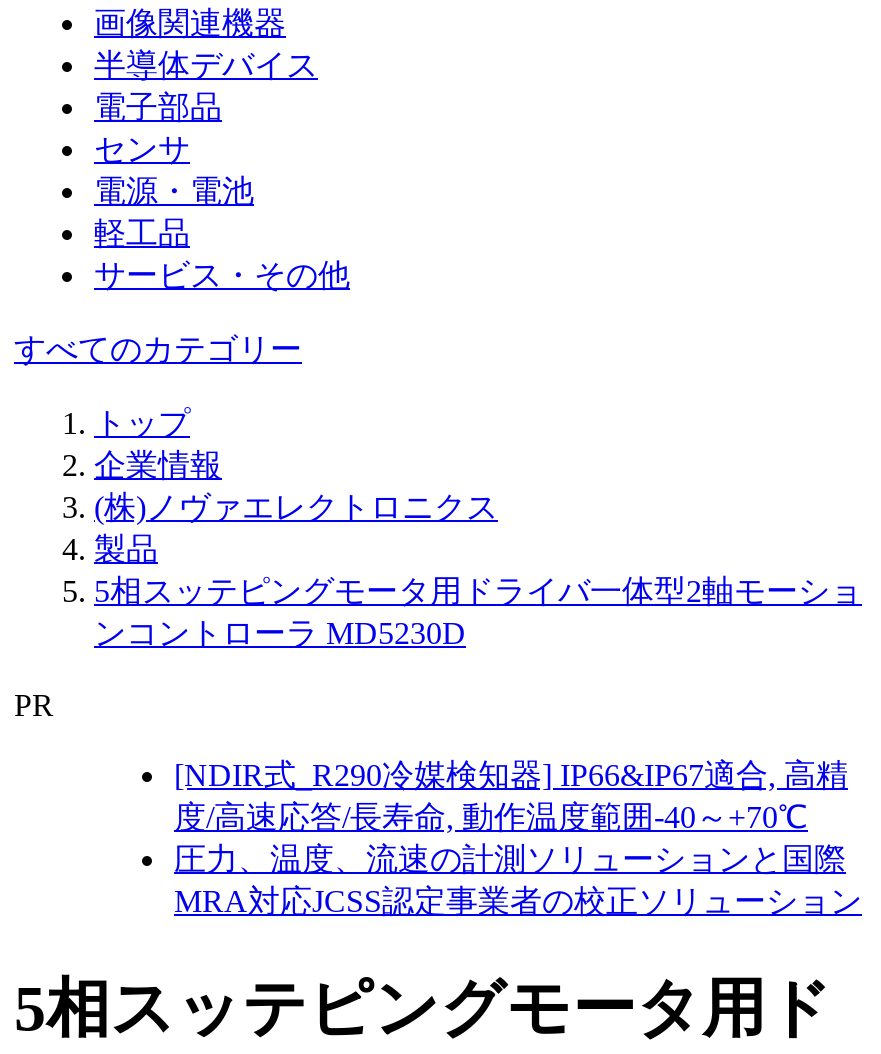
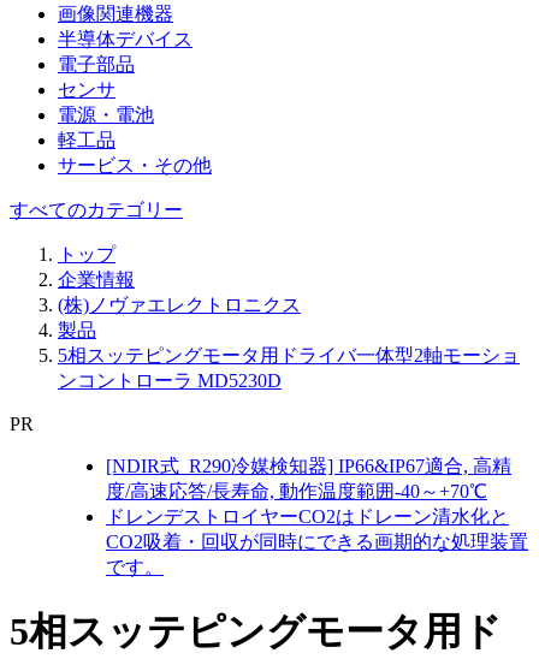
[174,842,862,918] 圧力、温度、流速の計測ソリューションと国際 | MRA対応JCSS認定事業者の校正ソリューション -> [106,506,528,577] ドレンデストロイヤーCO2はドレーン清水化と | CO2吸着・回収が同時にできる画期的な処理装置 | です。

